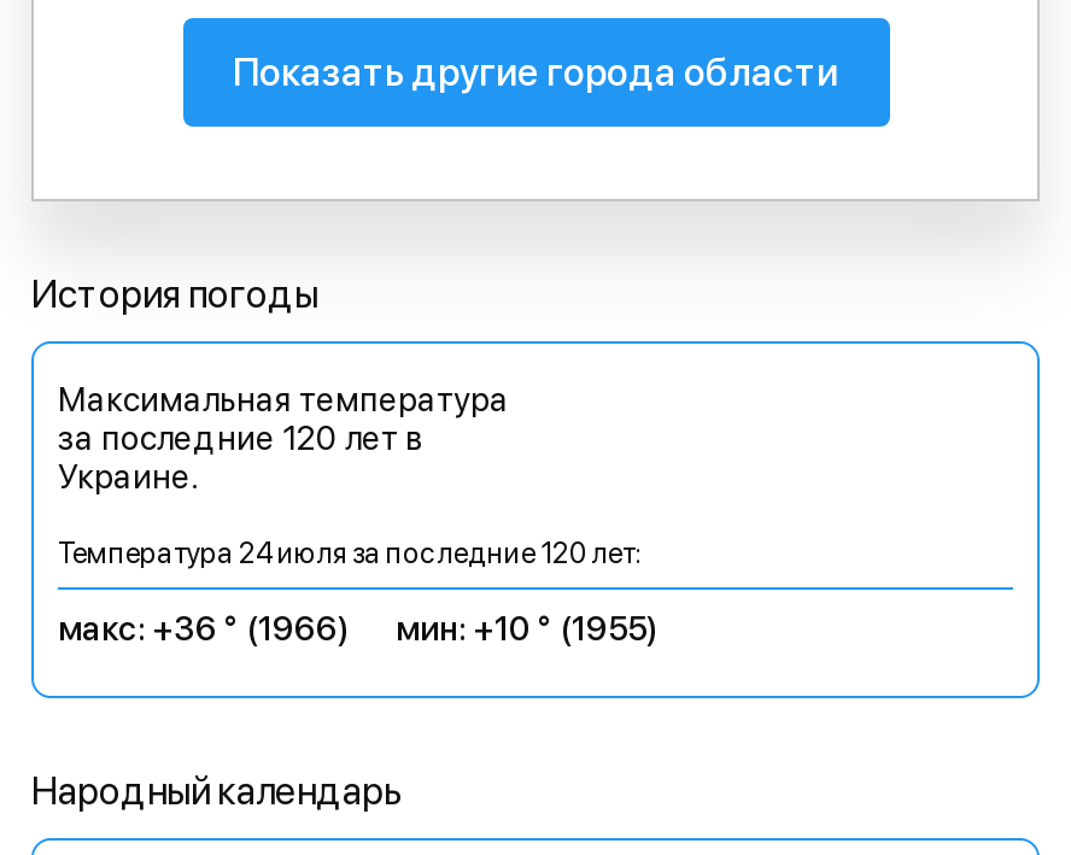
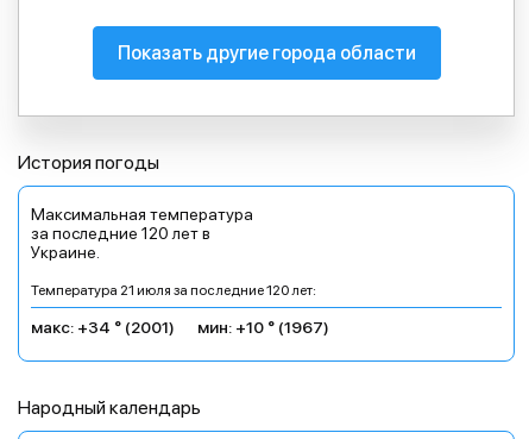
[58,537,642,570] Температура 24 июля за последние 120 лет: -> [31,282,316,299] Температура 21 июля за последние 120 лет:
[58,609,350,648] макс: +36 ° (1966) -> [31,318,175,337] макс: +34 ° (2001)
[396,609,659,648] мин: +10 ° (1955) -> [197,318,329,337] мин: +10 ° (1967)

